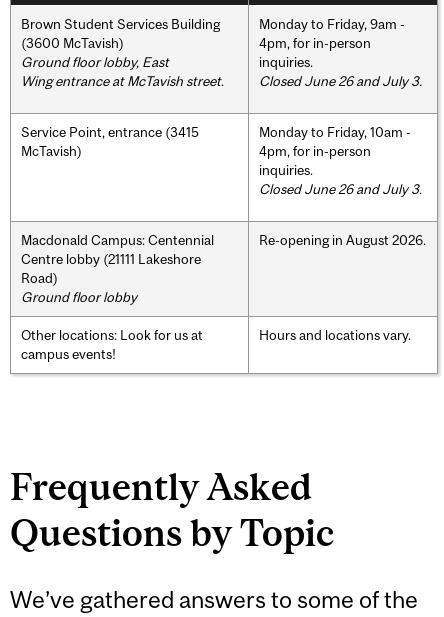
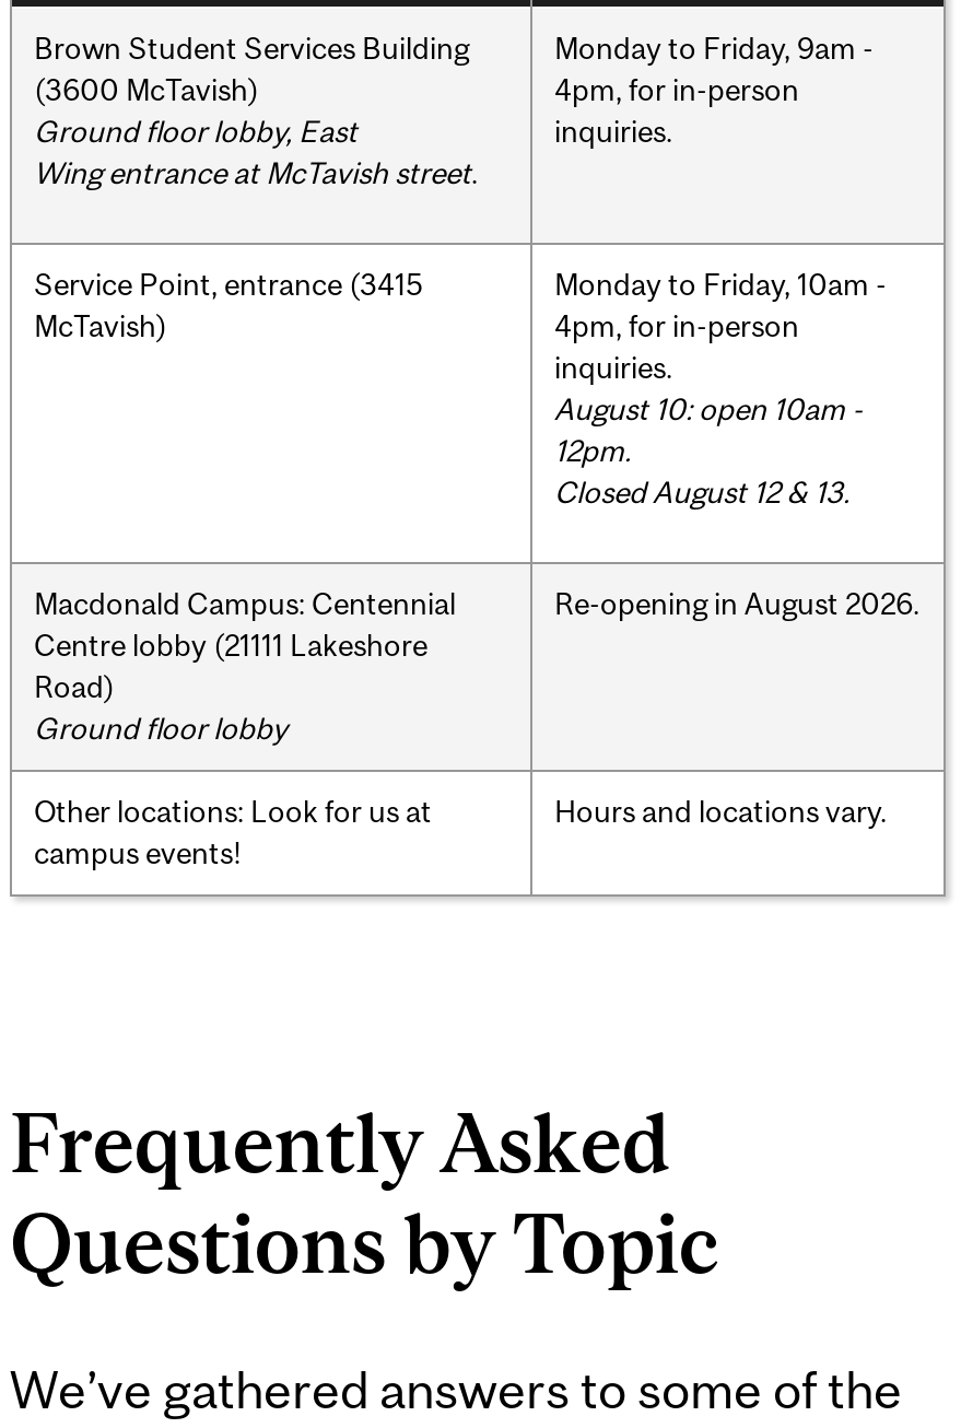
[259,73,422,89] Closed June 26 and July 3. -> none
[259,181,422,197] Closed June 26 and July 3. -> [554,391,863,509] August 10: open 10am - | 12pm. | Closed August 12 & 13.

